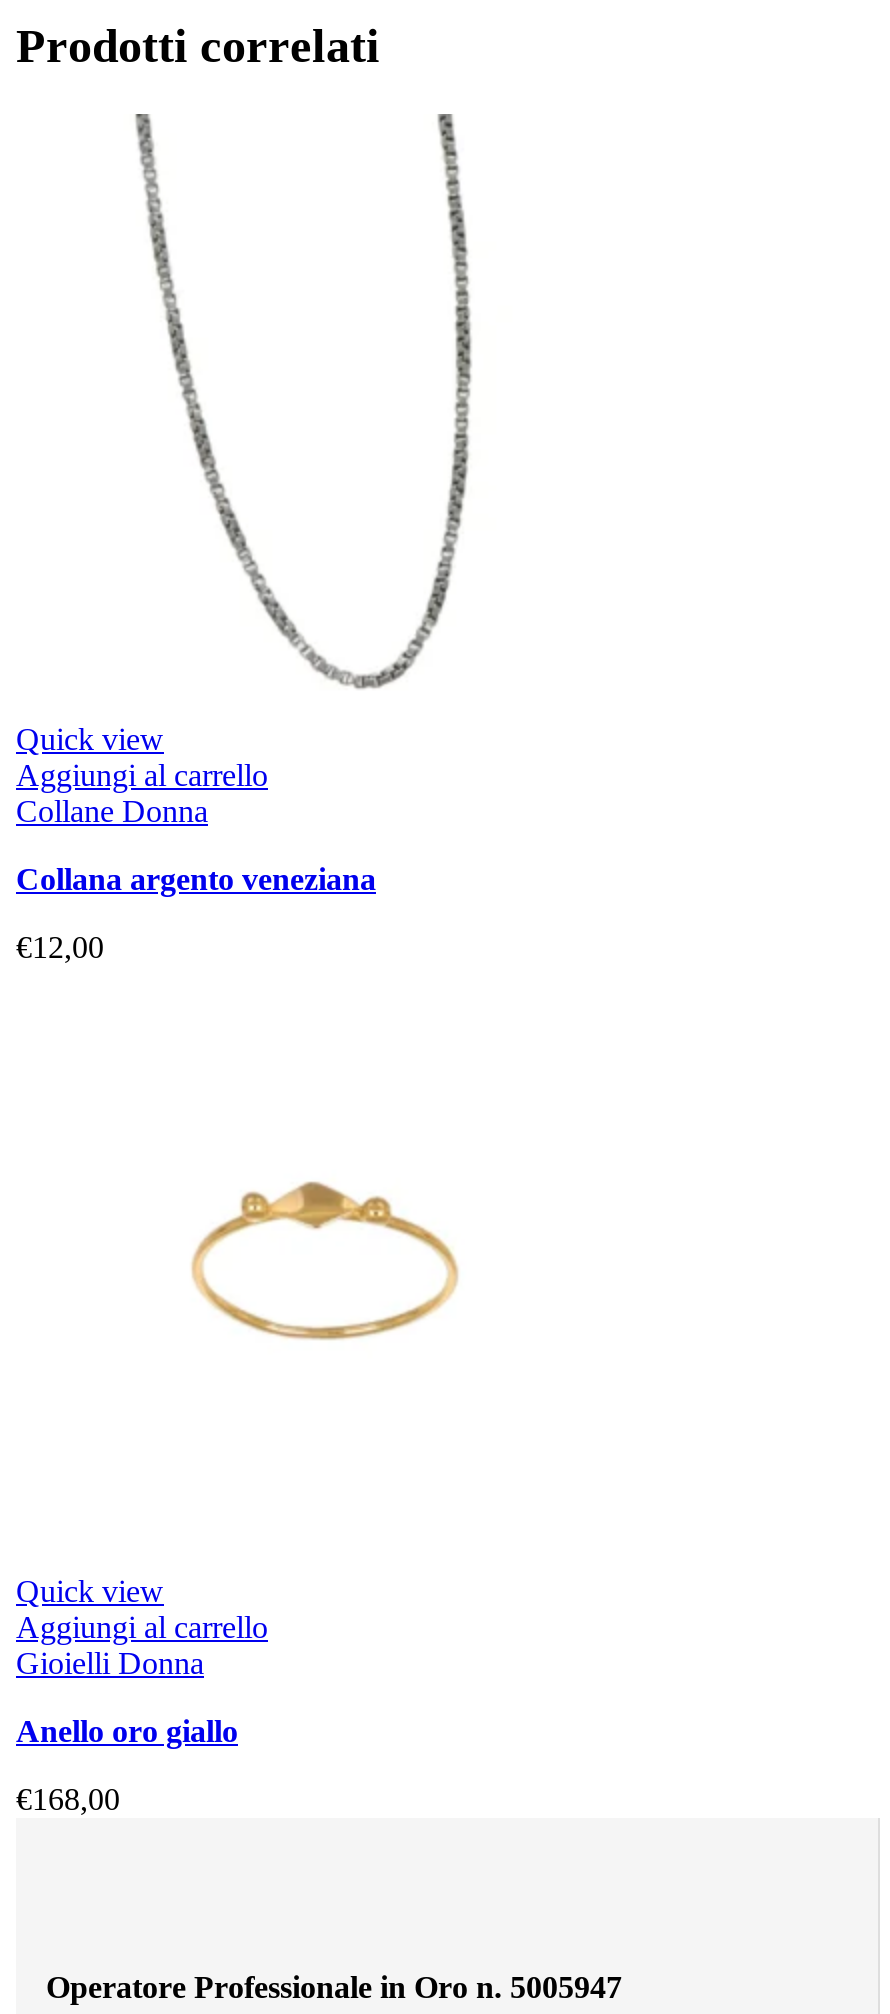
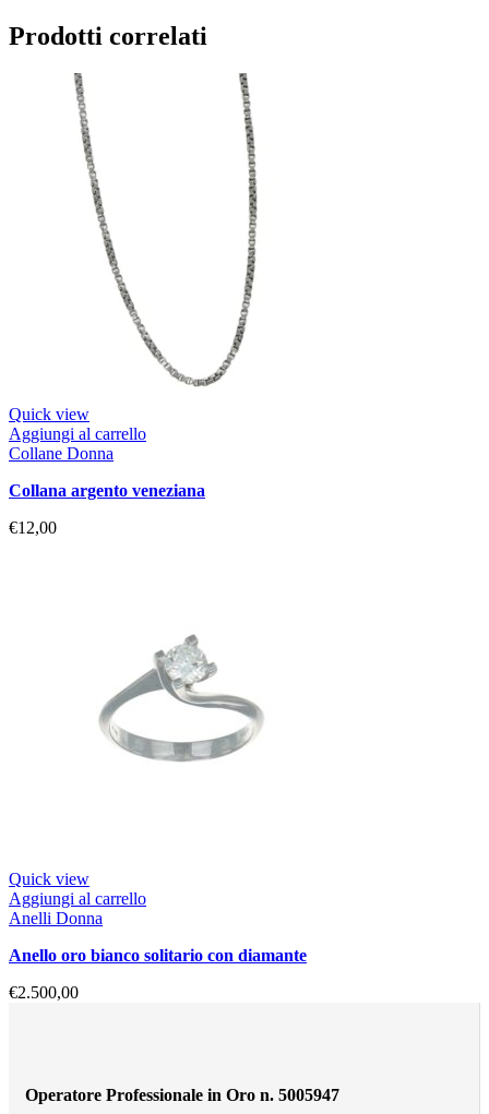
[182,1144,482,1376] [image] -> [98,634,264,763] [image]
[16,1646,204,1680] Gioielli Donna -> [9,909,103,927] Anelli Donna
[40,1714,238,1748] anello oro giallo -> [22,946,307,964] anello oro bianco solitario con diamante
[16,1782,120,1816] €168,00 -> [9,983,79,1002] €2.500,00

